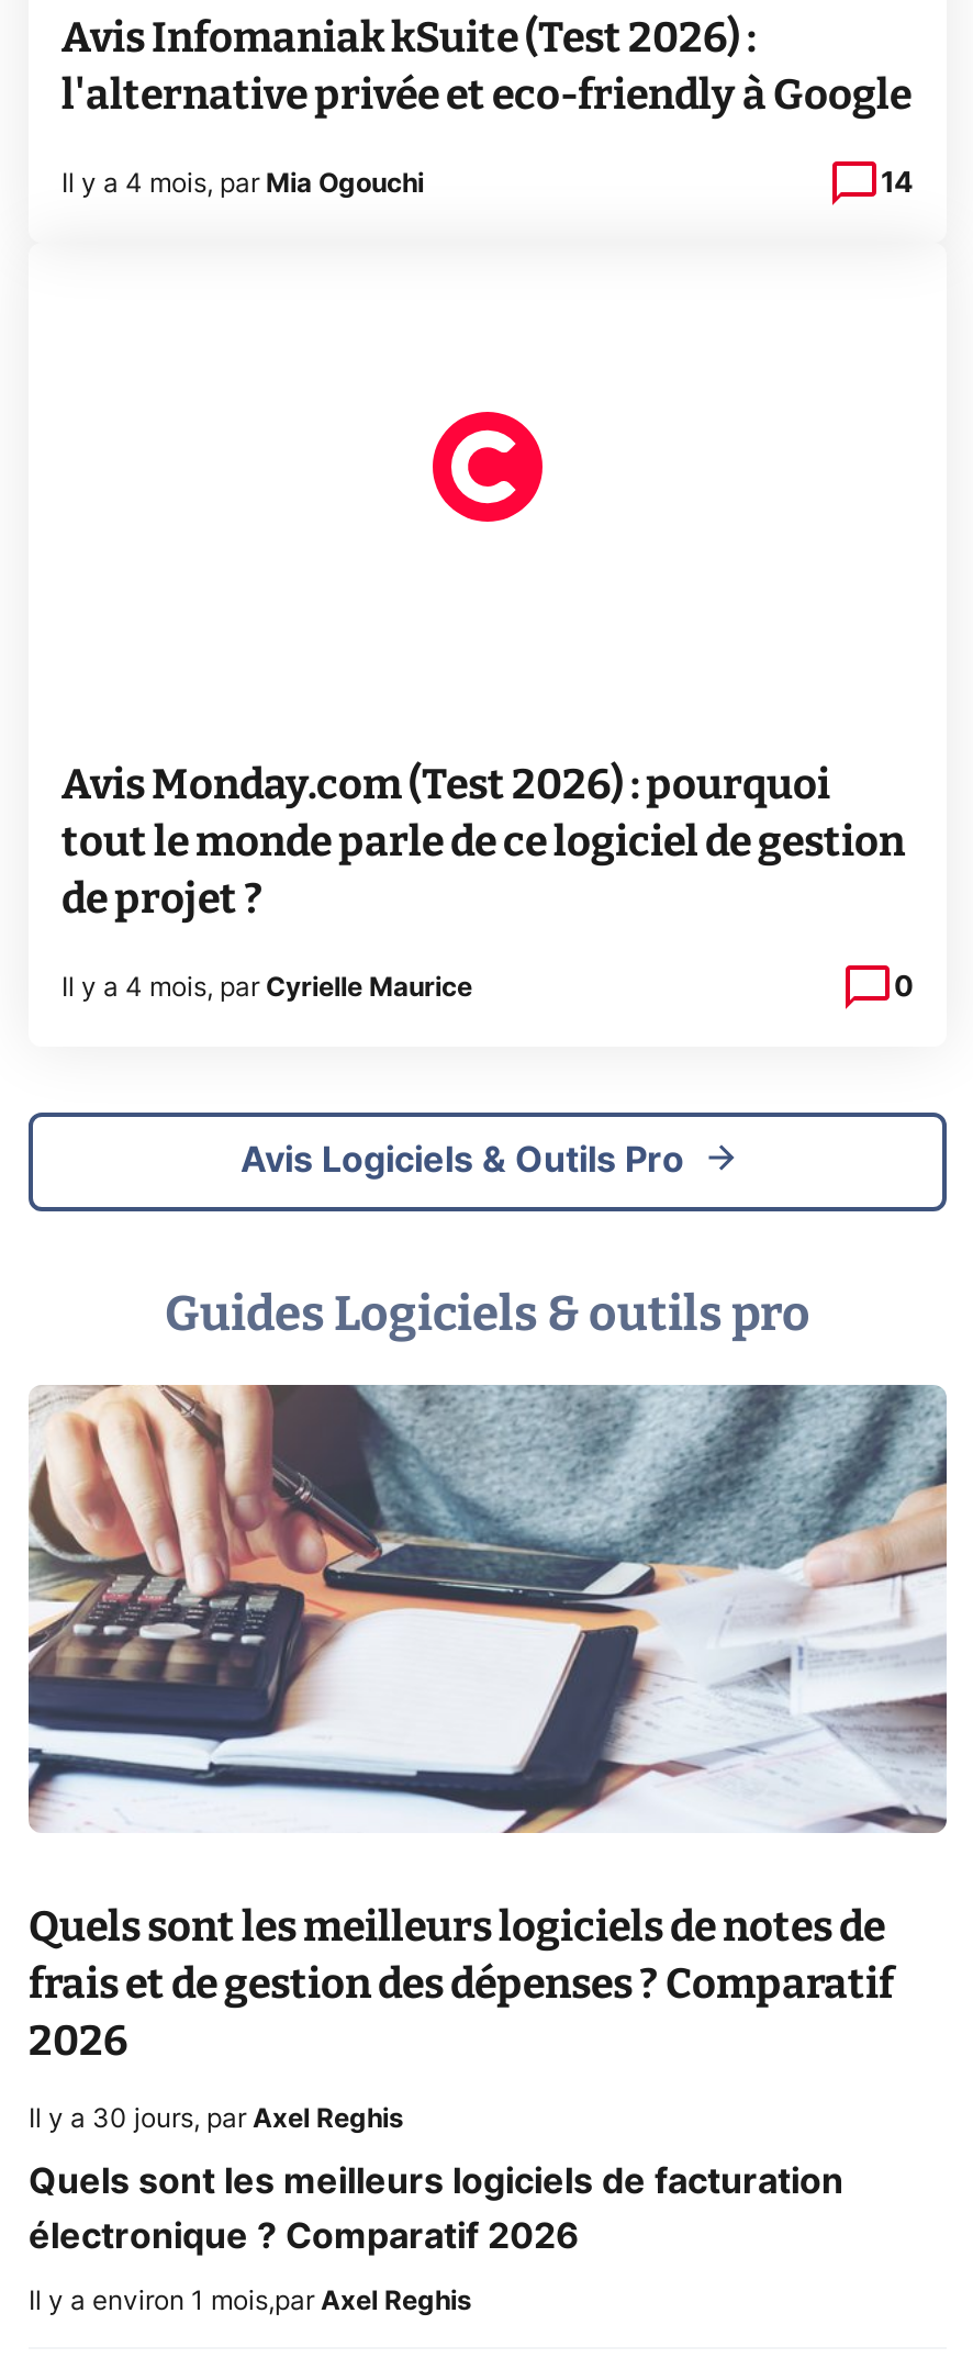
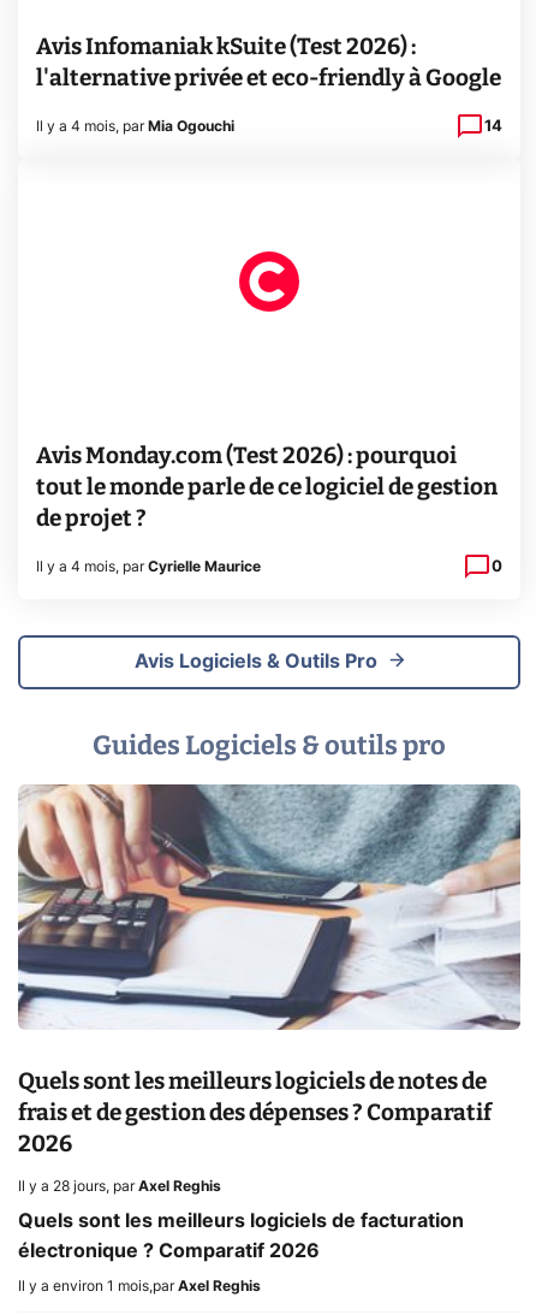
[29,2104,404,2131] Il y a 30 jours, par Axel Reghis -> [18,1178,221,1193] Il y a 28 jours, par Axel Reghis

